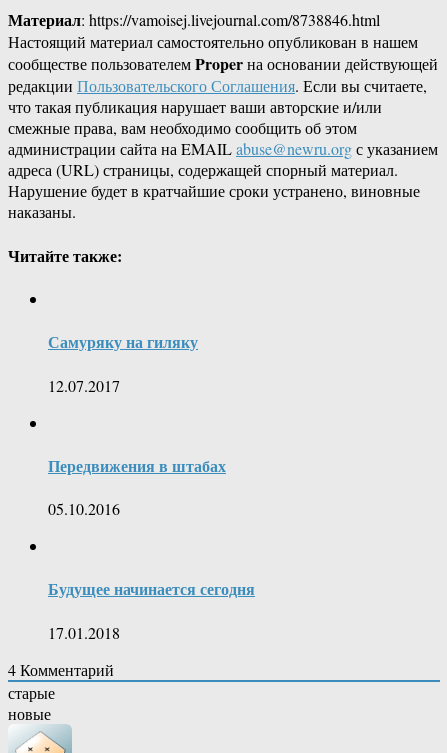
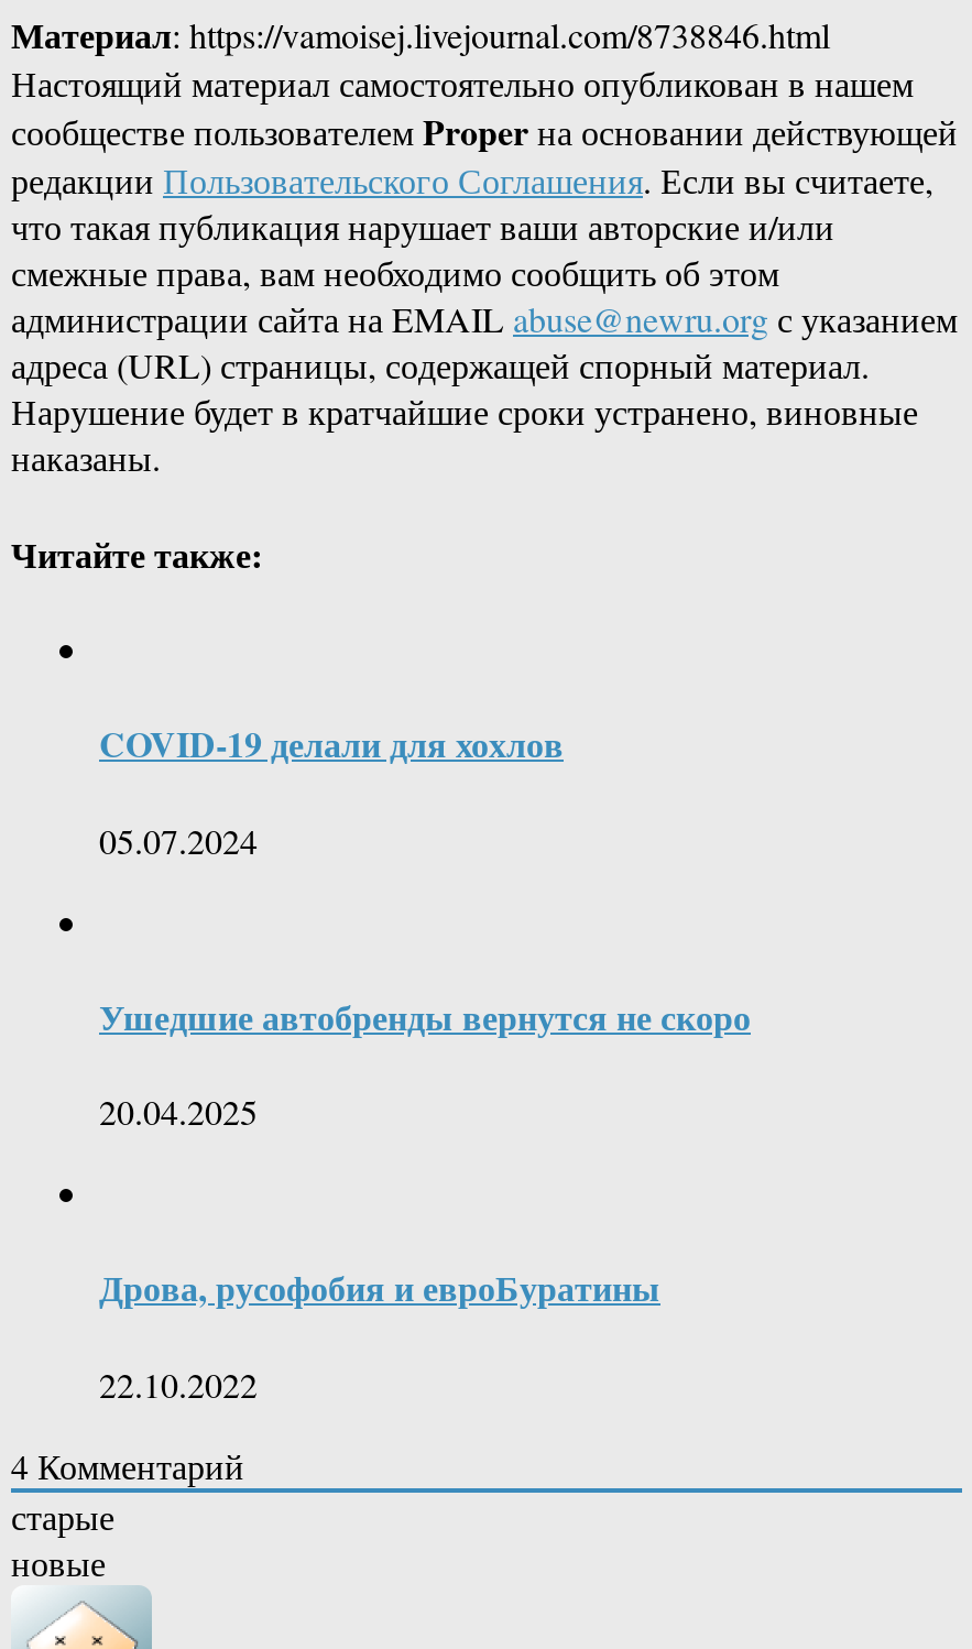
[48,330,198,353] Самуряку на гиляку -> [99,718,564,769] COVID-19 делали для хохлов
[48,374,120,395] 12.07.2017 -> [99,816,258,862] 05.07.2024
[48,454,226,477] Передвижения в штабах -> [99,990,751,1041] Ушедшие автобренды вернутся не скоро
[48,498,120,519] 05.10.2016 -> [99,1088,258,1134] 20.04.2025
[48,577,255,600] Будущее начинается сегодня -> [99,1262,660,1313] Дрова, русофобия и евроБуратины
[48,622,120,643] 17.01.2018 -> [99,1360,258,1406] 22.10.2022

